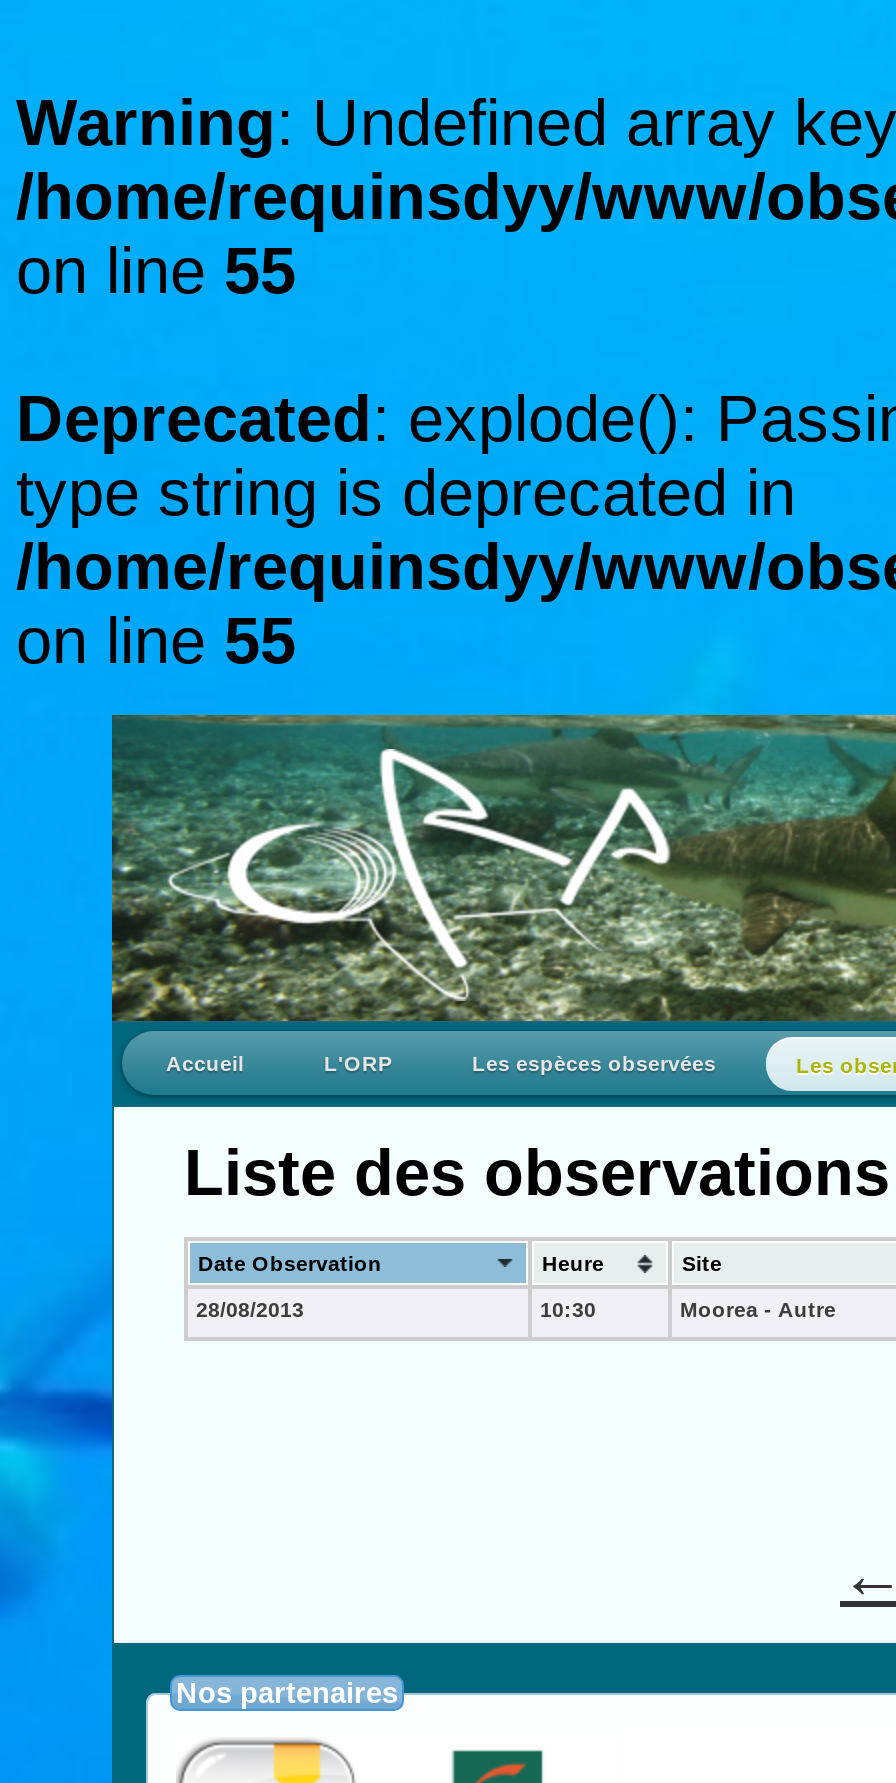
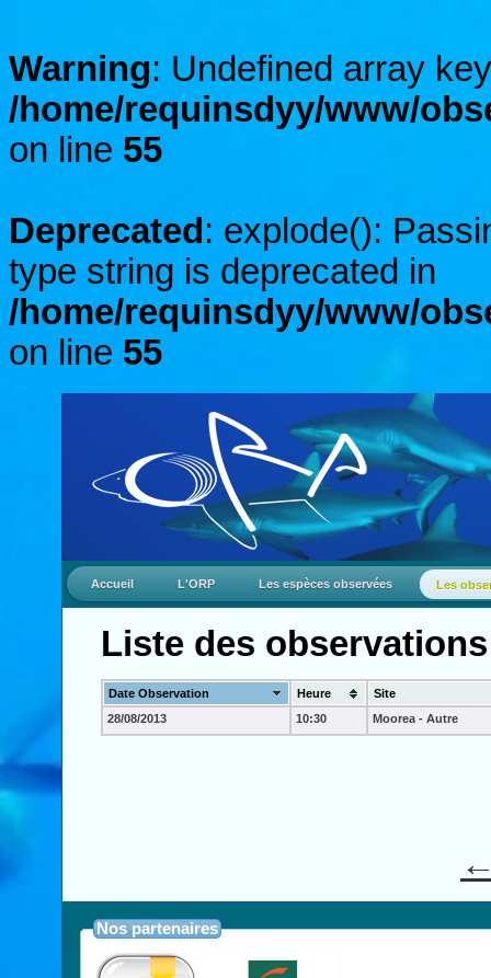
[110,713,890,1023] [image] -> [60,393,488,561] [image]

